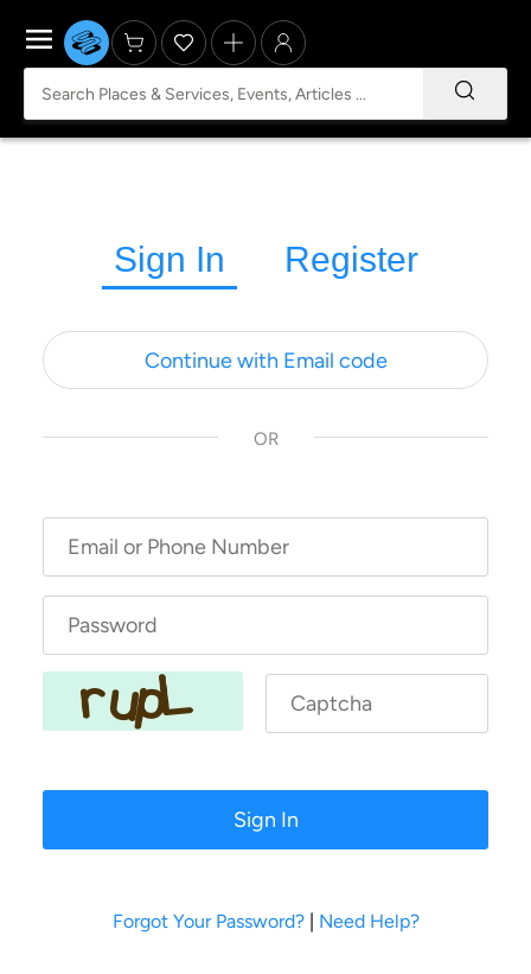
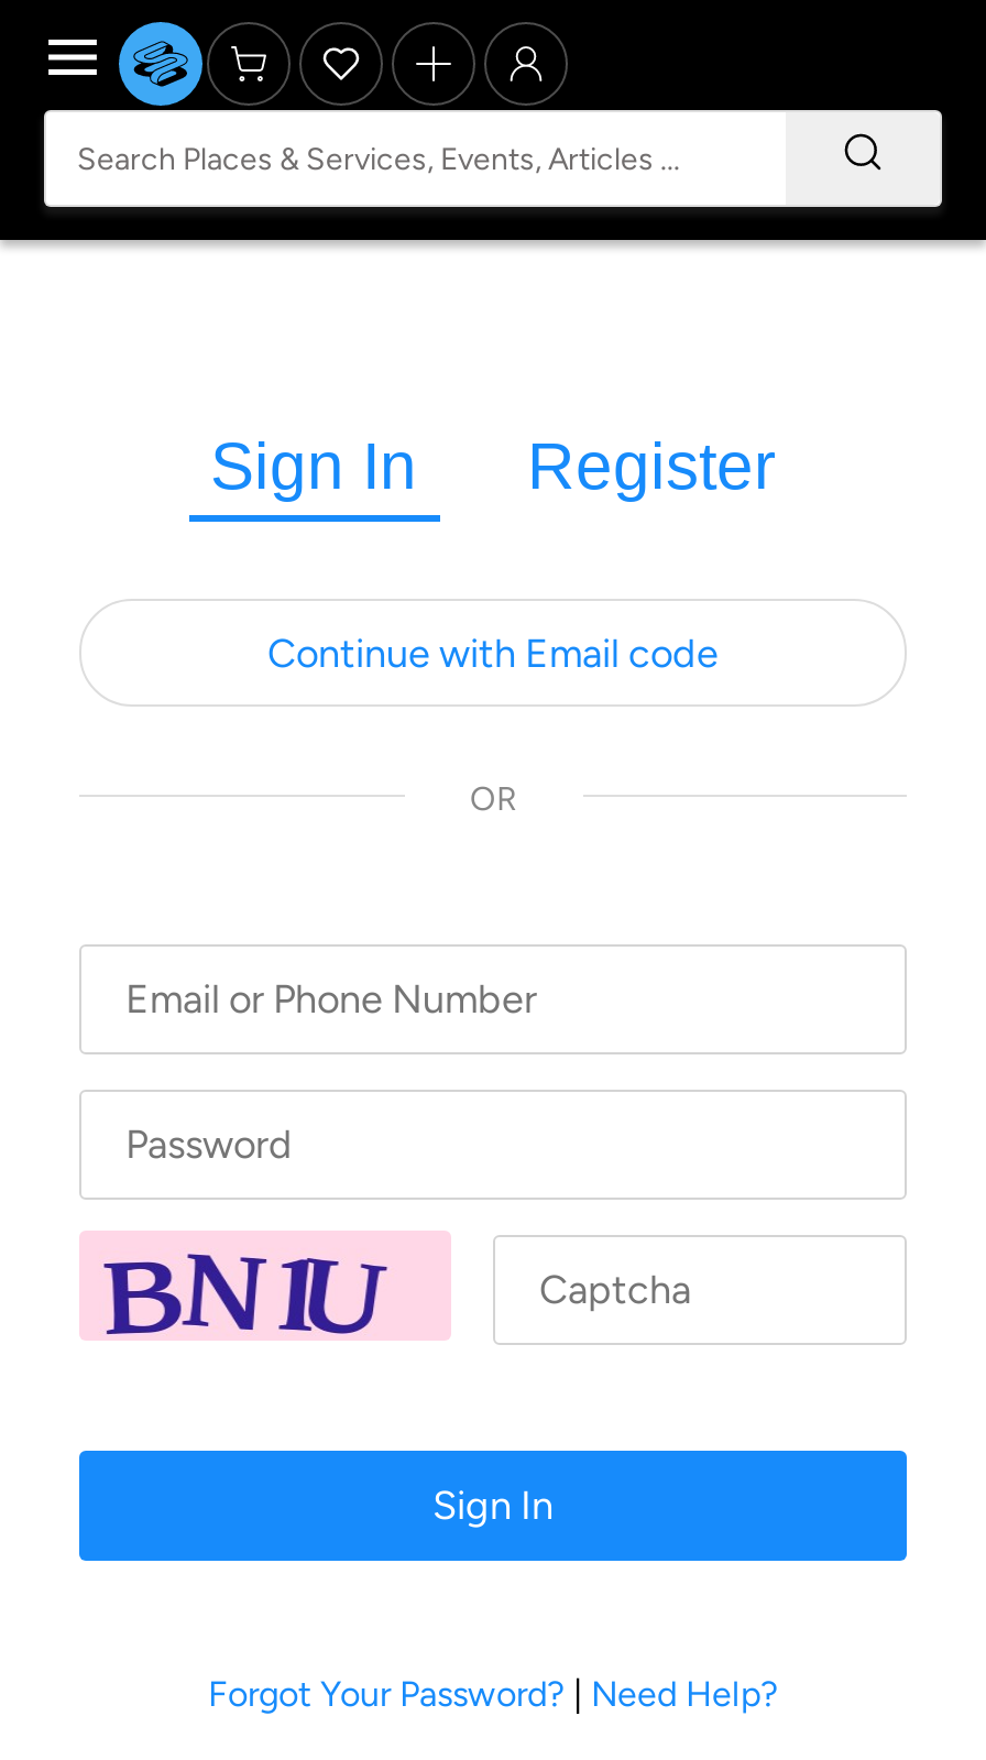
[44,671,242,731] [image] -> [81,1233,449,1338] [image]

